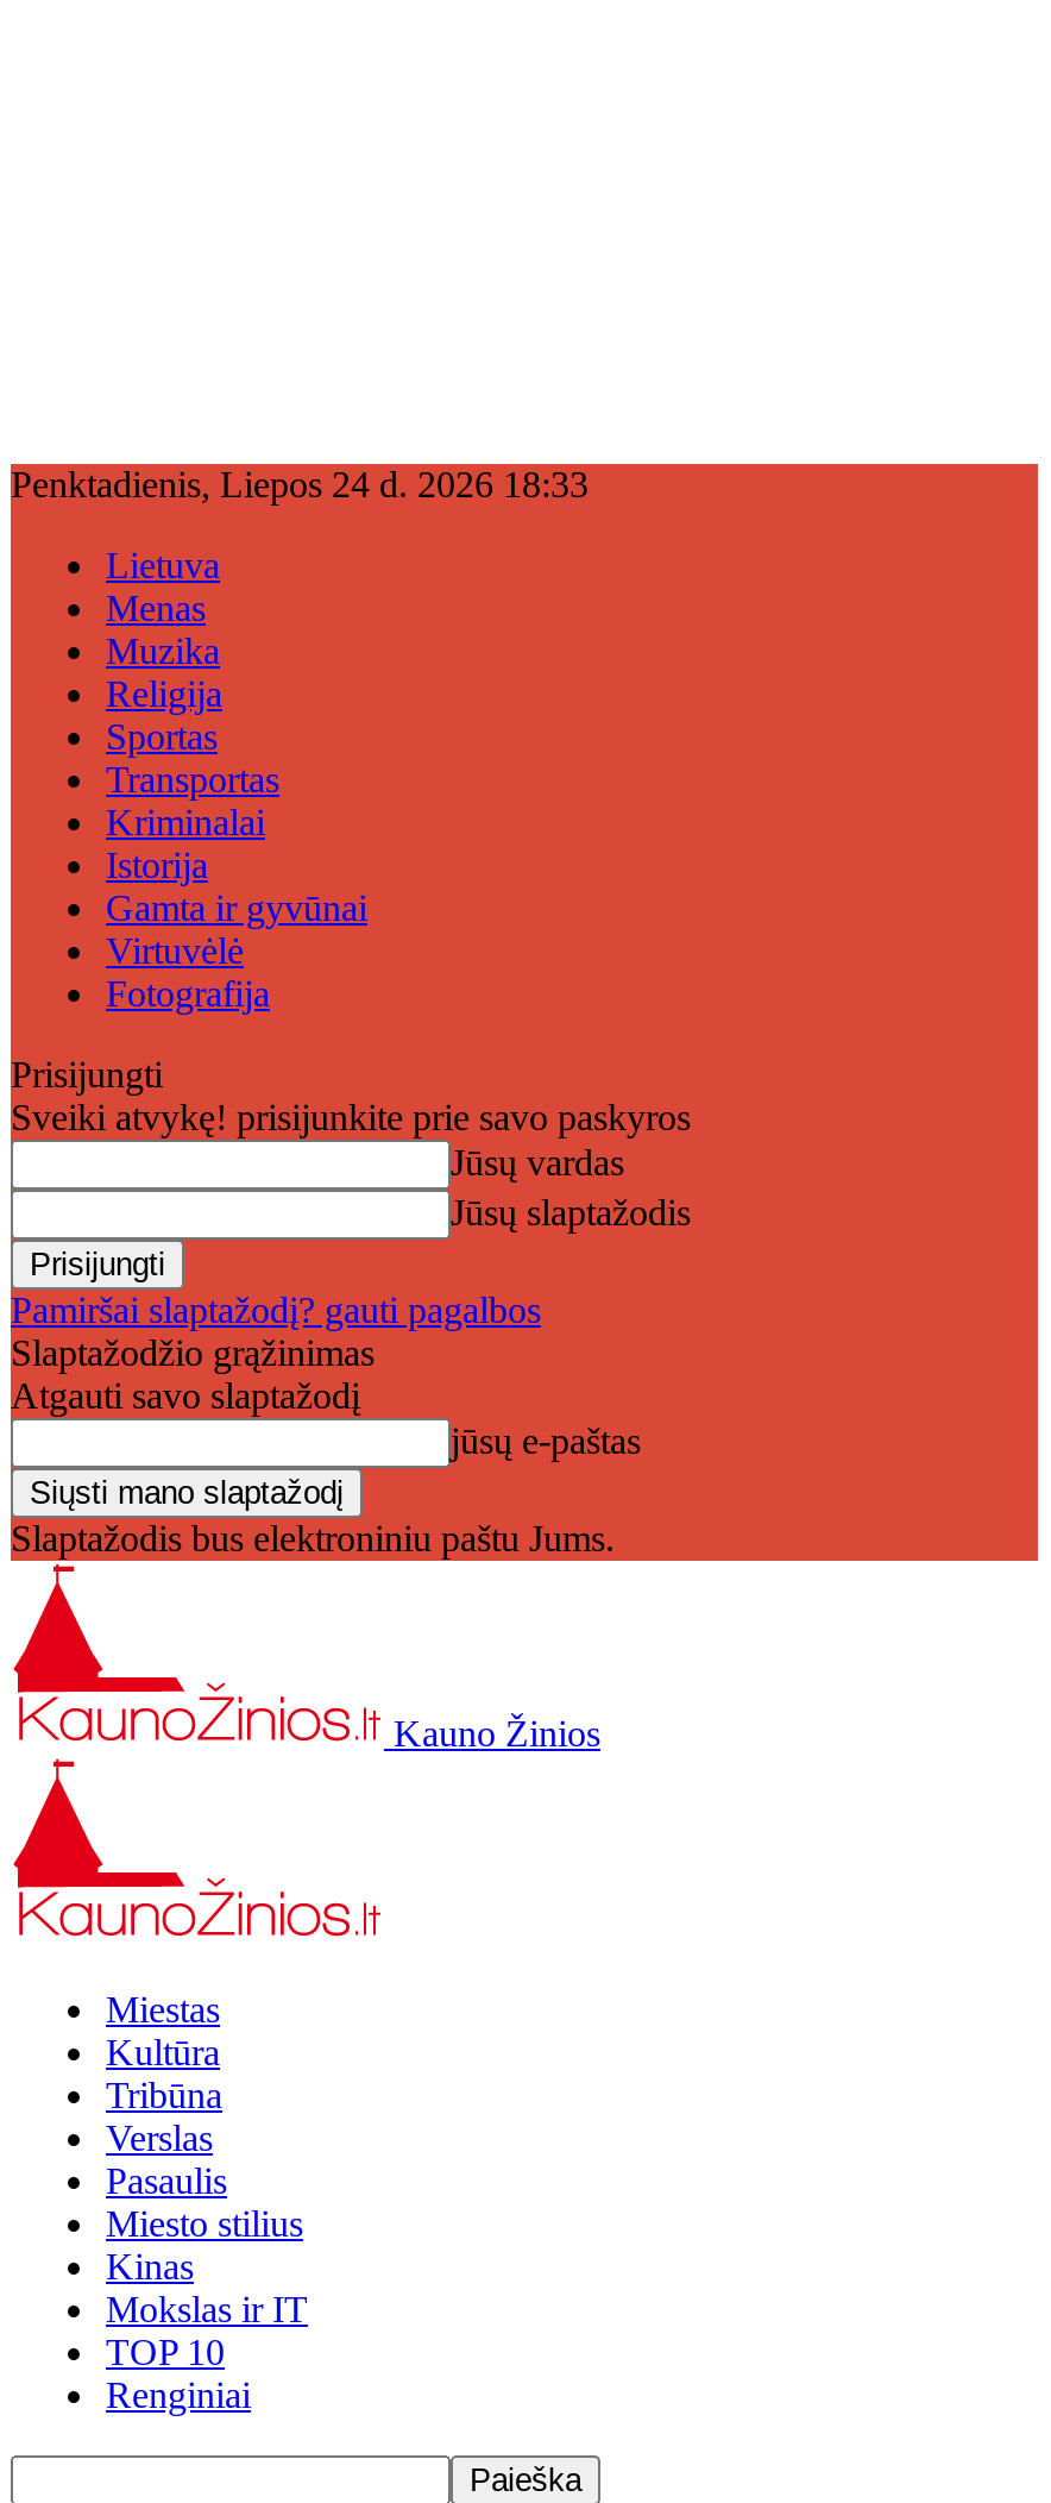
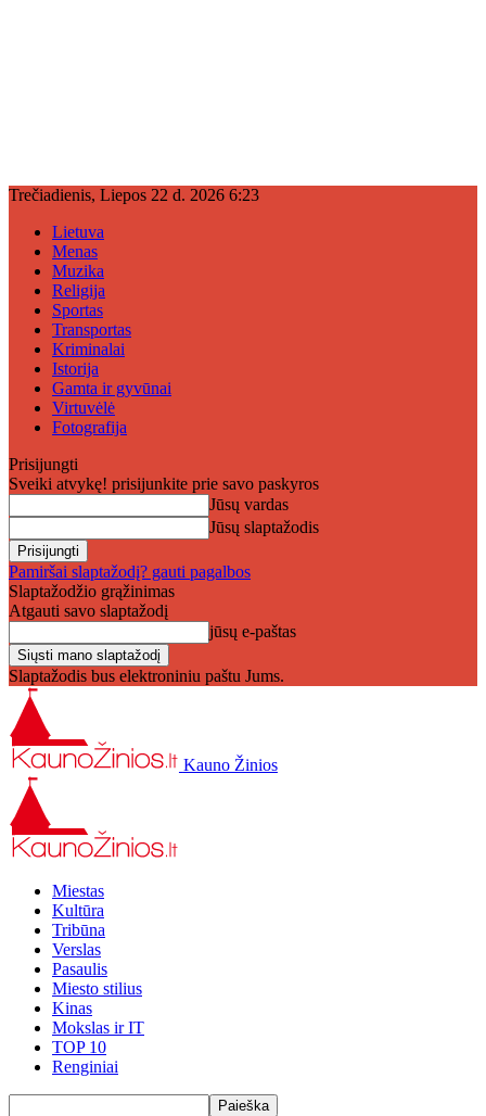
[11,464,589,504] Penktadienis, Liepos 24 d. 2026 18:33 -> [9,186,259,204] Trečiadienis, Liepos 22 d. 2026 6:23

